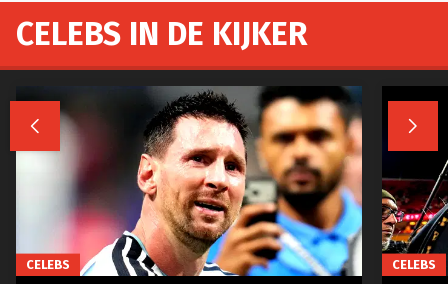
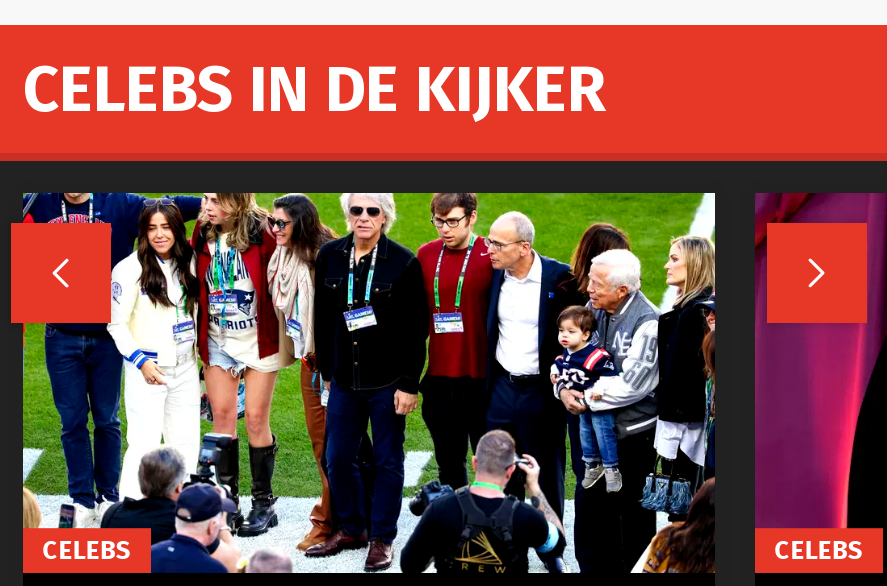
[15,86,363,277] [image] -> [21,191,717,577] [image]
[381,86,445,255] [image] -> [753,193,881,529] [image]

